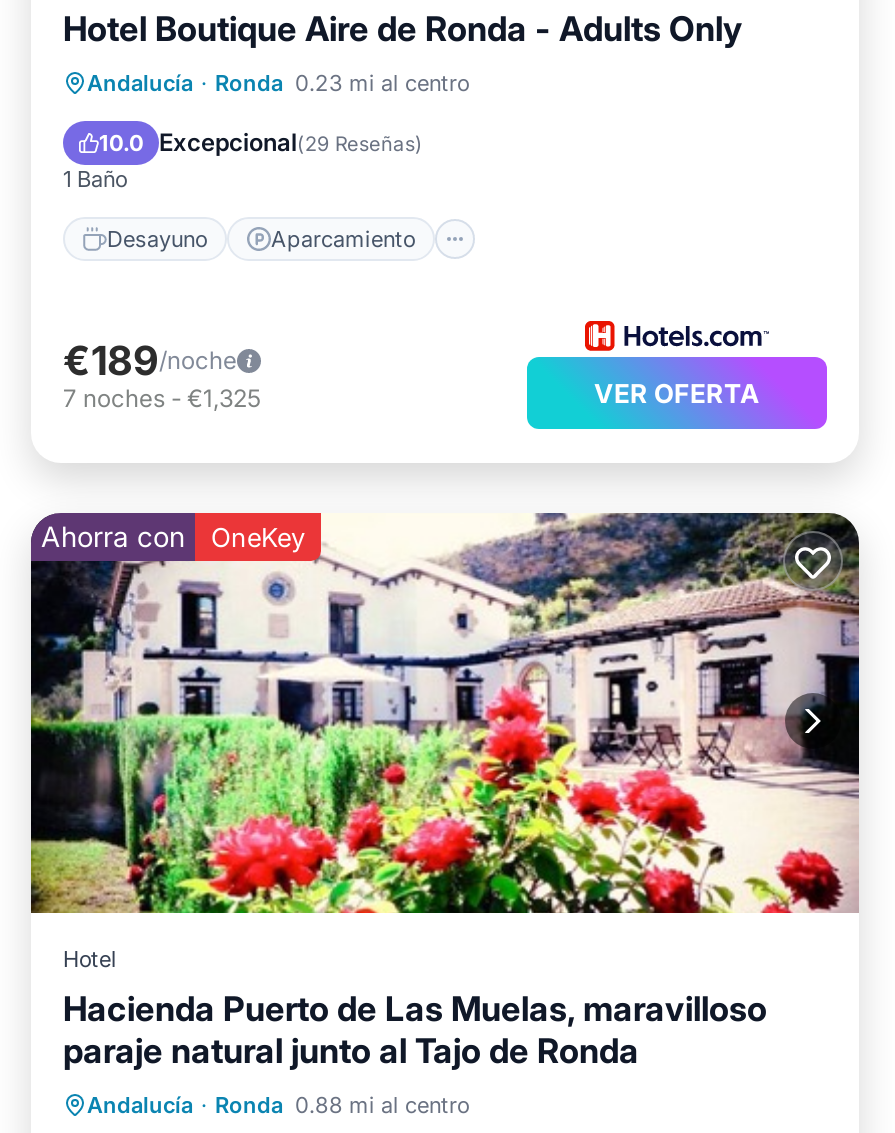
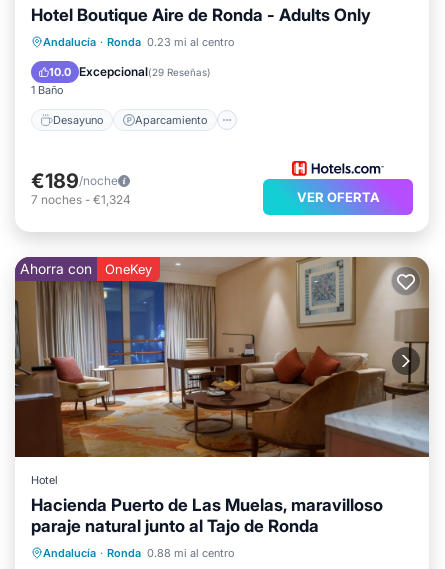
[63,382,261,412] 7 noches - €1,325 -> [31,191,131,206] 7 noches - €1,324
[29,511,861,915] [image] -> [14,256,430,458] [image]

